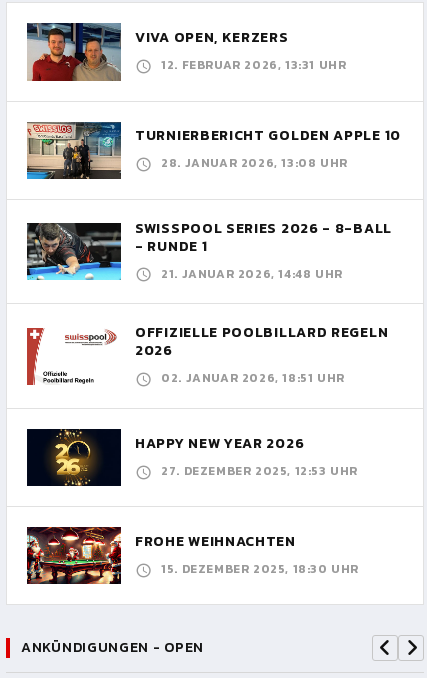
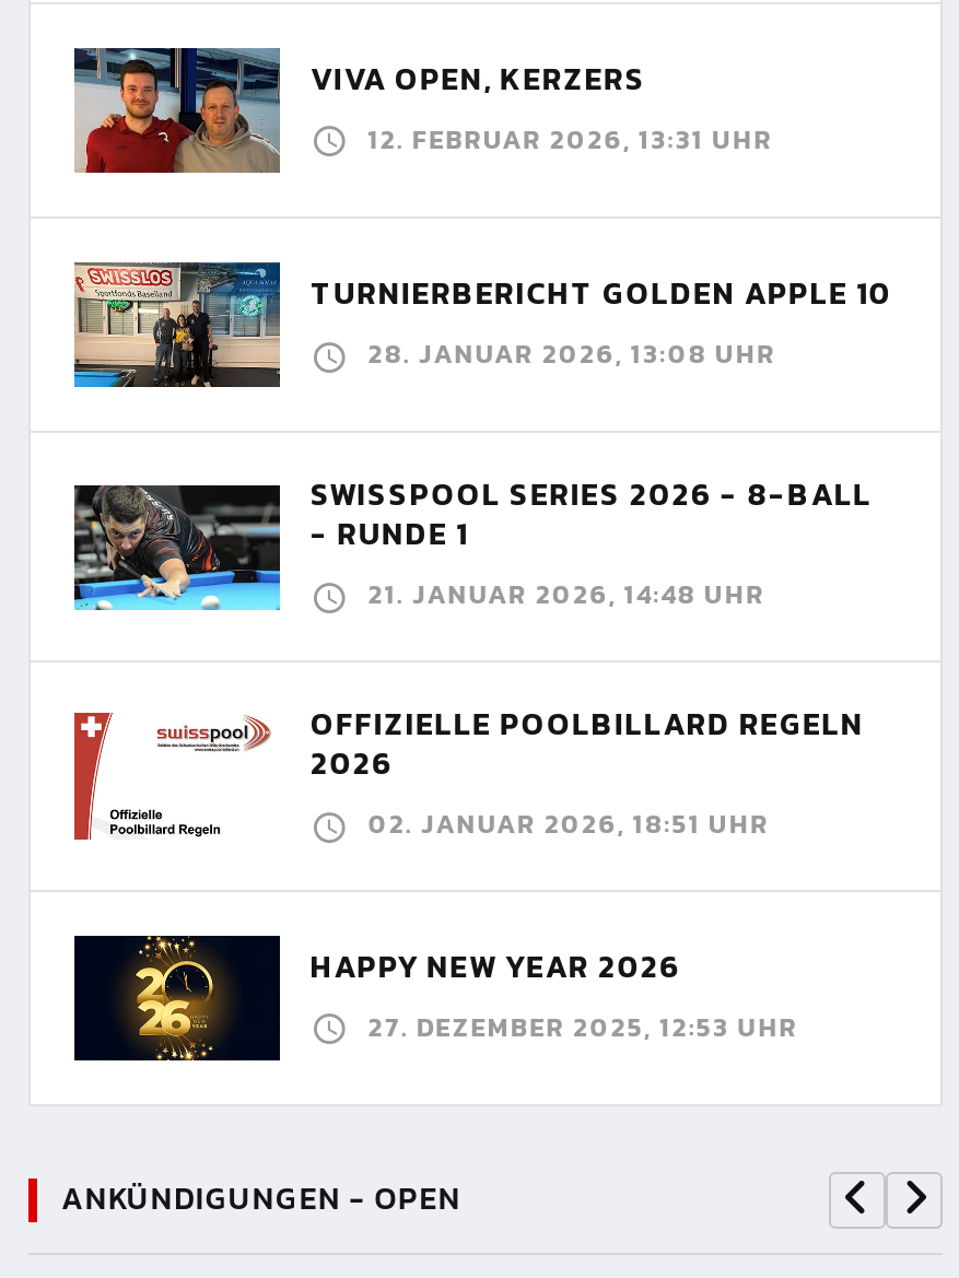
[26,526,359,585] [image] | FROHE WEIHNACHTEN | 15. DEZEMBER 2025, 18:30 UHR -> none

